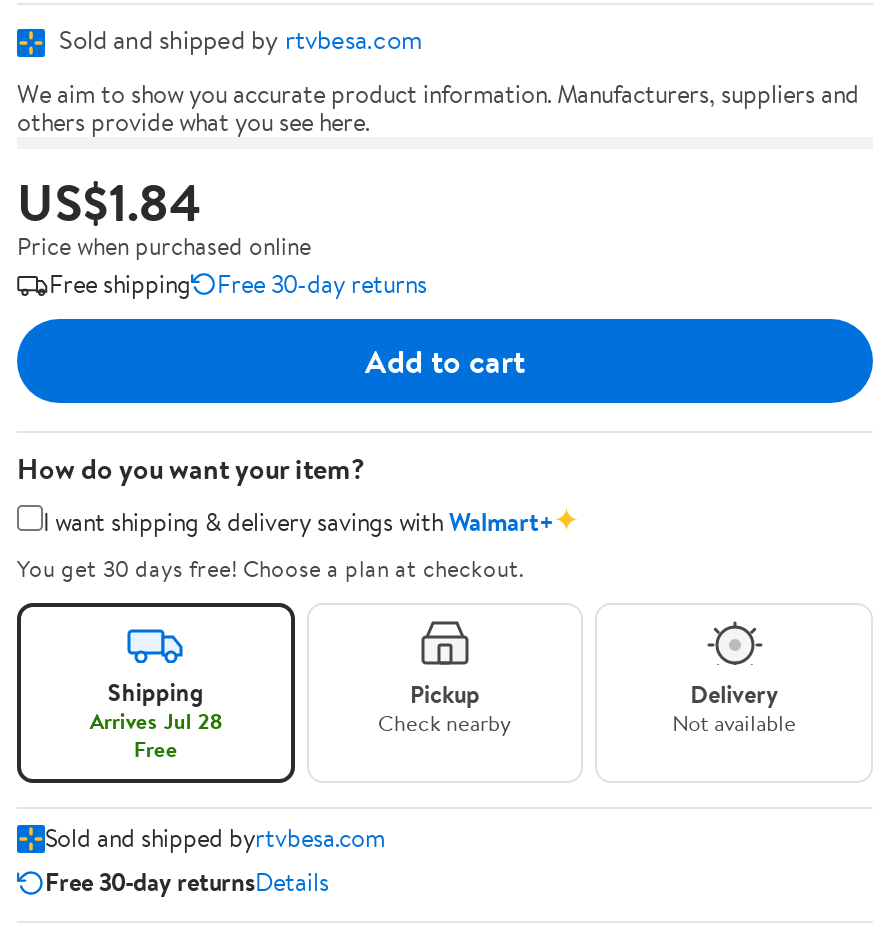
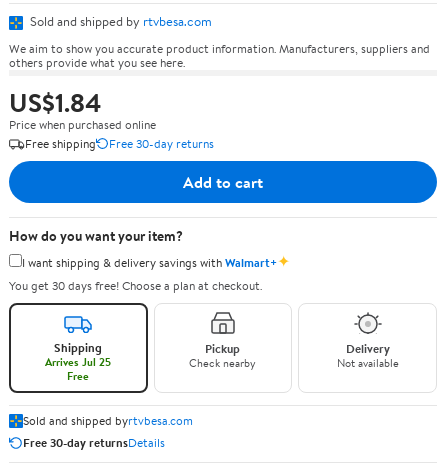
[90,705,222,737] Arrives Jul 28 -> [45,354,111,370] Arrives Jul 25

